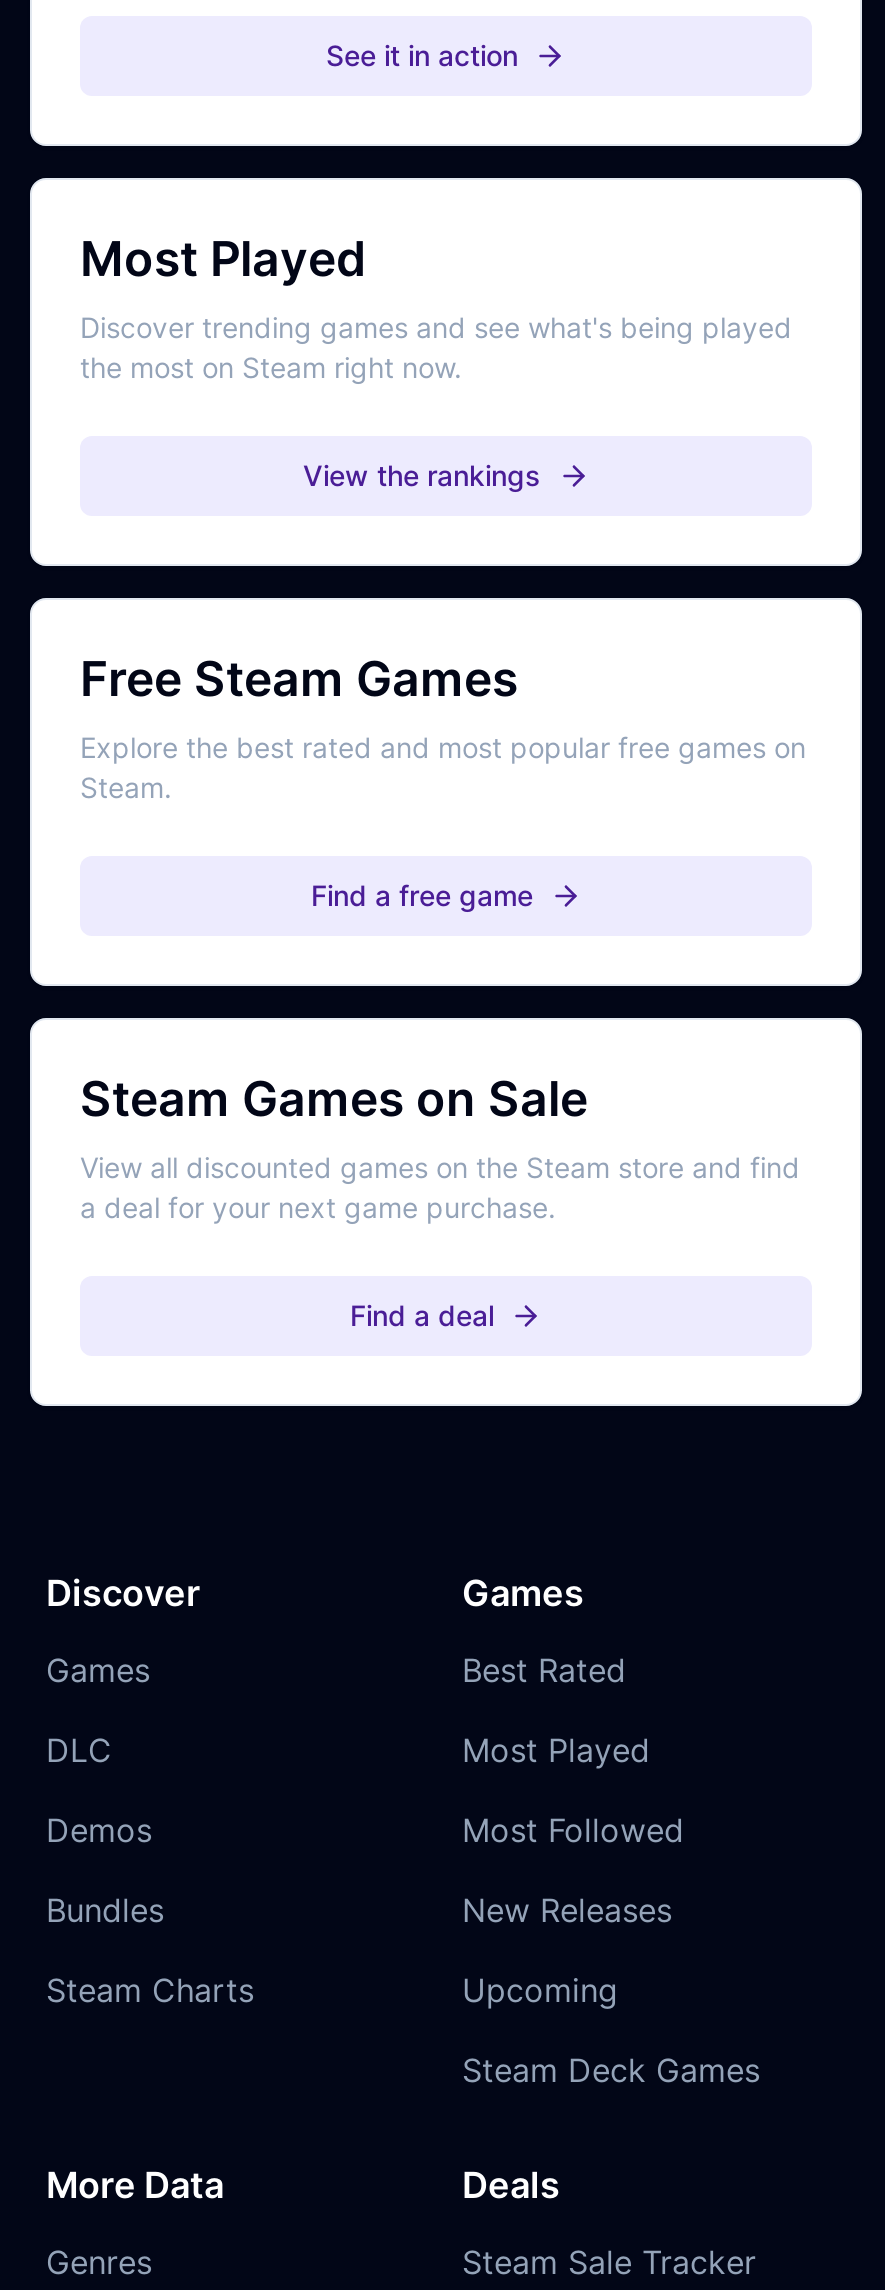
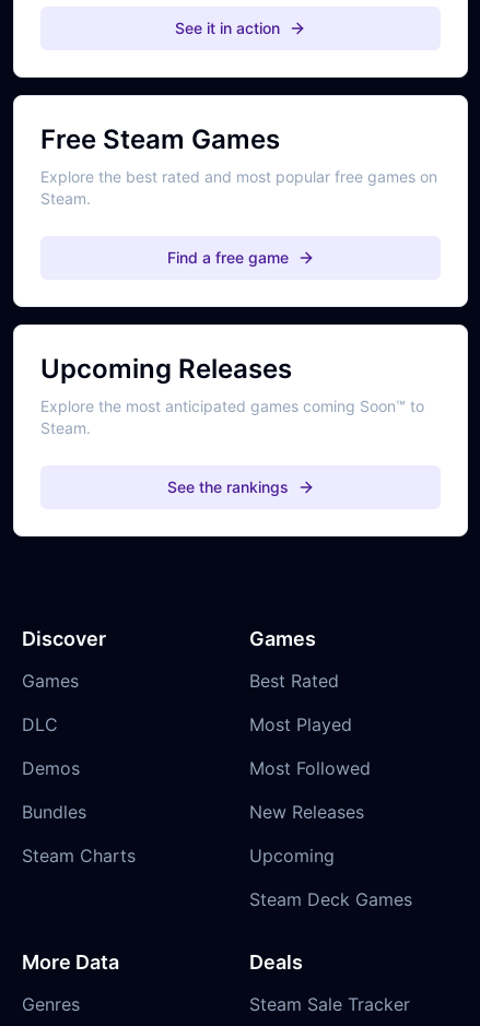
[80,229,792,491] Most Played | Discover trending games and see what's being played | the most on Steam right now. | View the rankings -> none
[80,1069,800,1223] Steam Games on Sale | View all discounted games on the Steam store and find | a deal for your next game purchase. -> [40,352,424,437] Upcoming Releases | Explore the most anticipated games coming Soon™ to | Steam.
[350,1297,494,1331] Find a deal -> [167,477,288,496] See the rankings

